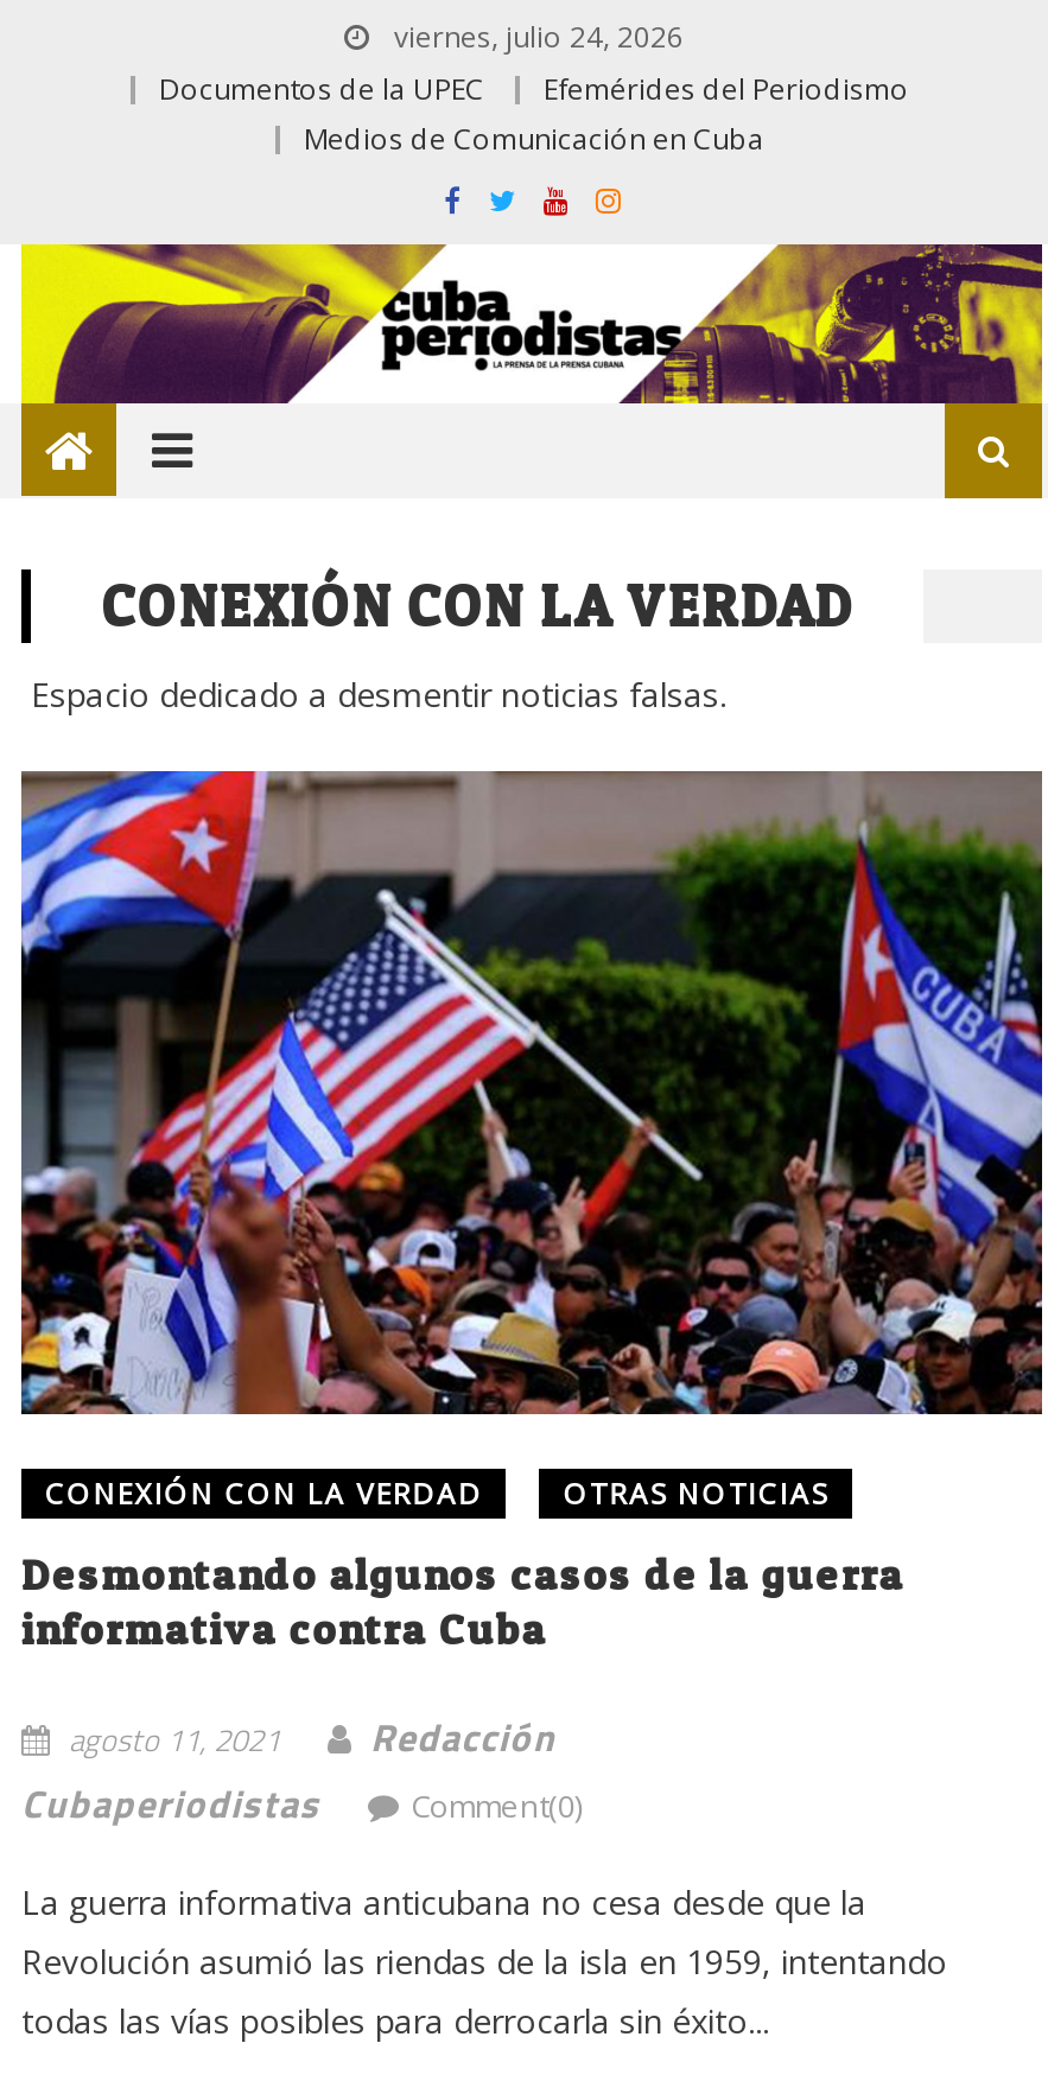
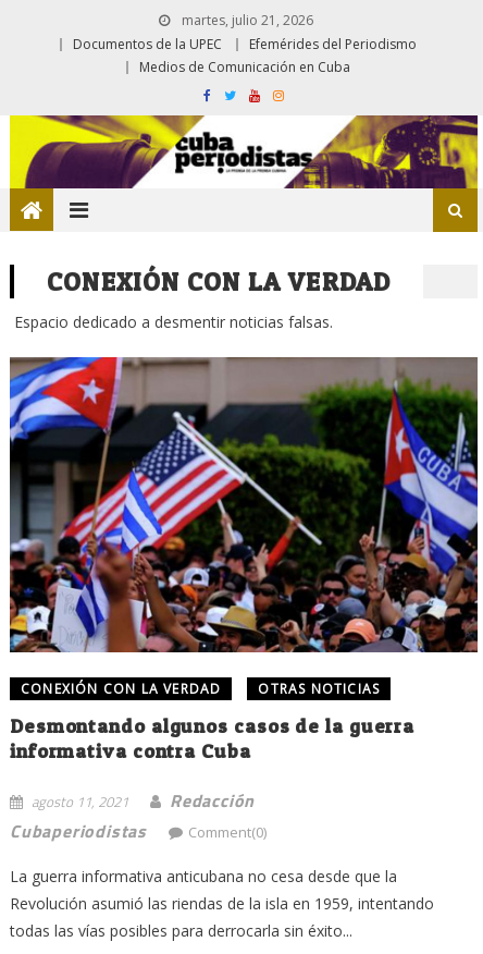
[387,17,684,57] viernes, julio 24, 2026 -> [178,11,313,29] martes, julio 21, 2026

